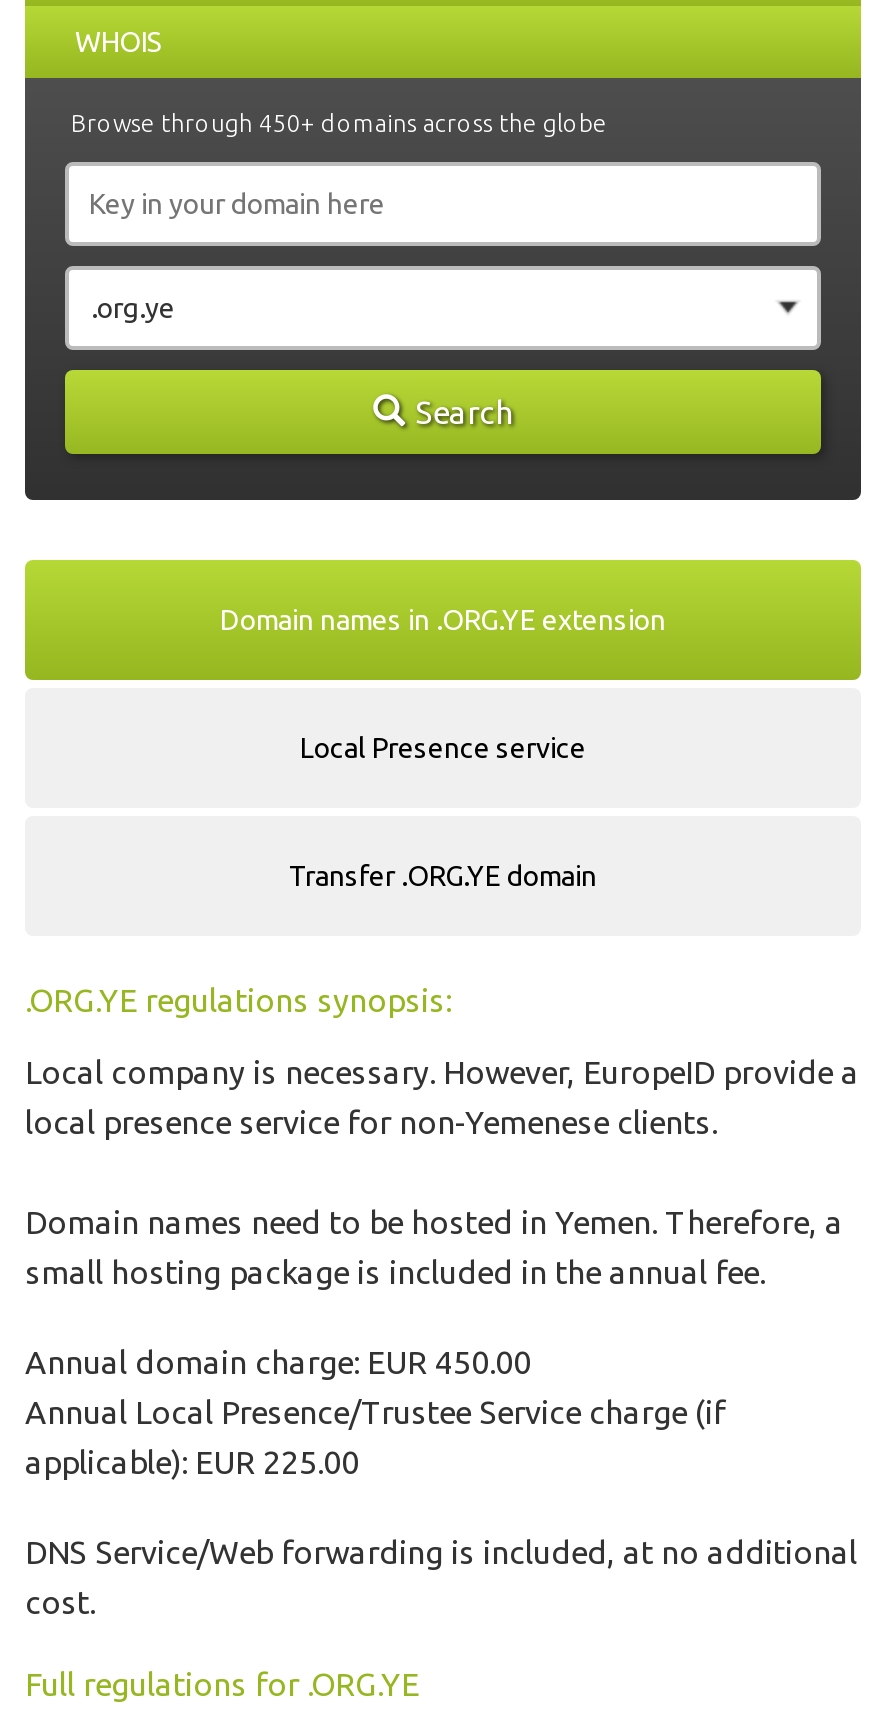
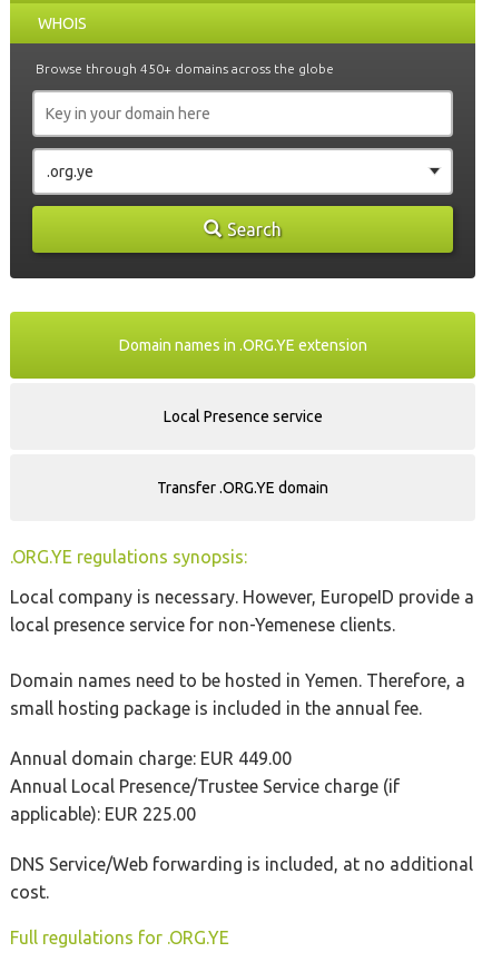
[25,1345,531,1381] Annual domain charge: EUR 450.00 -> [10,749,292,769] Annual domain charge: EUR 449.00

